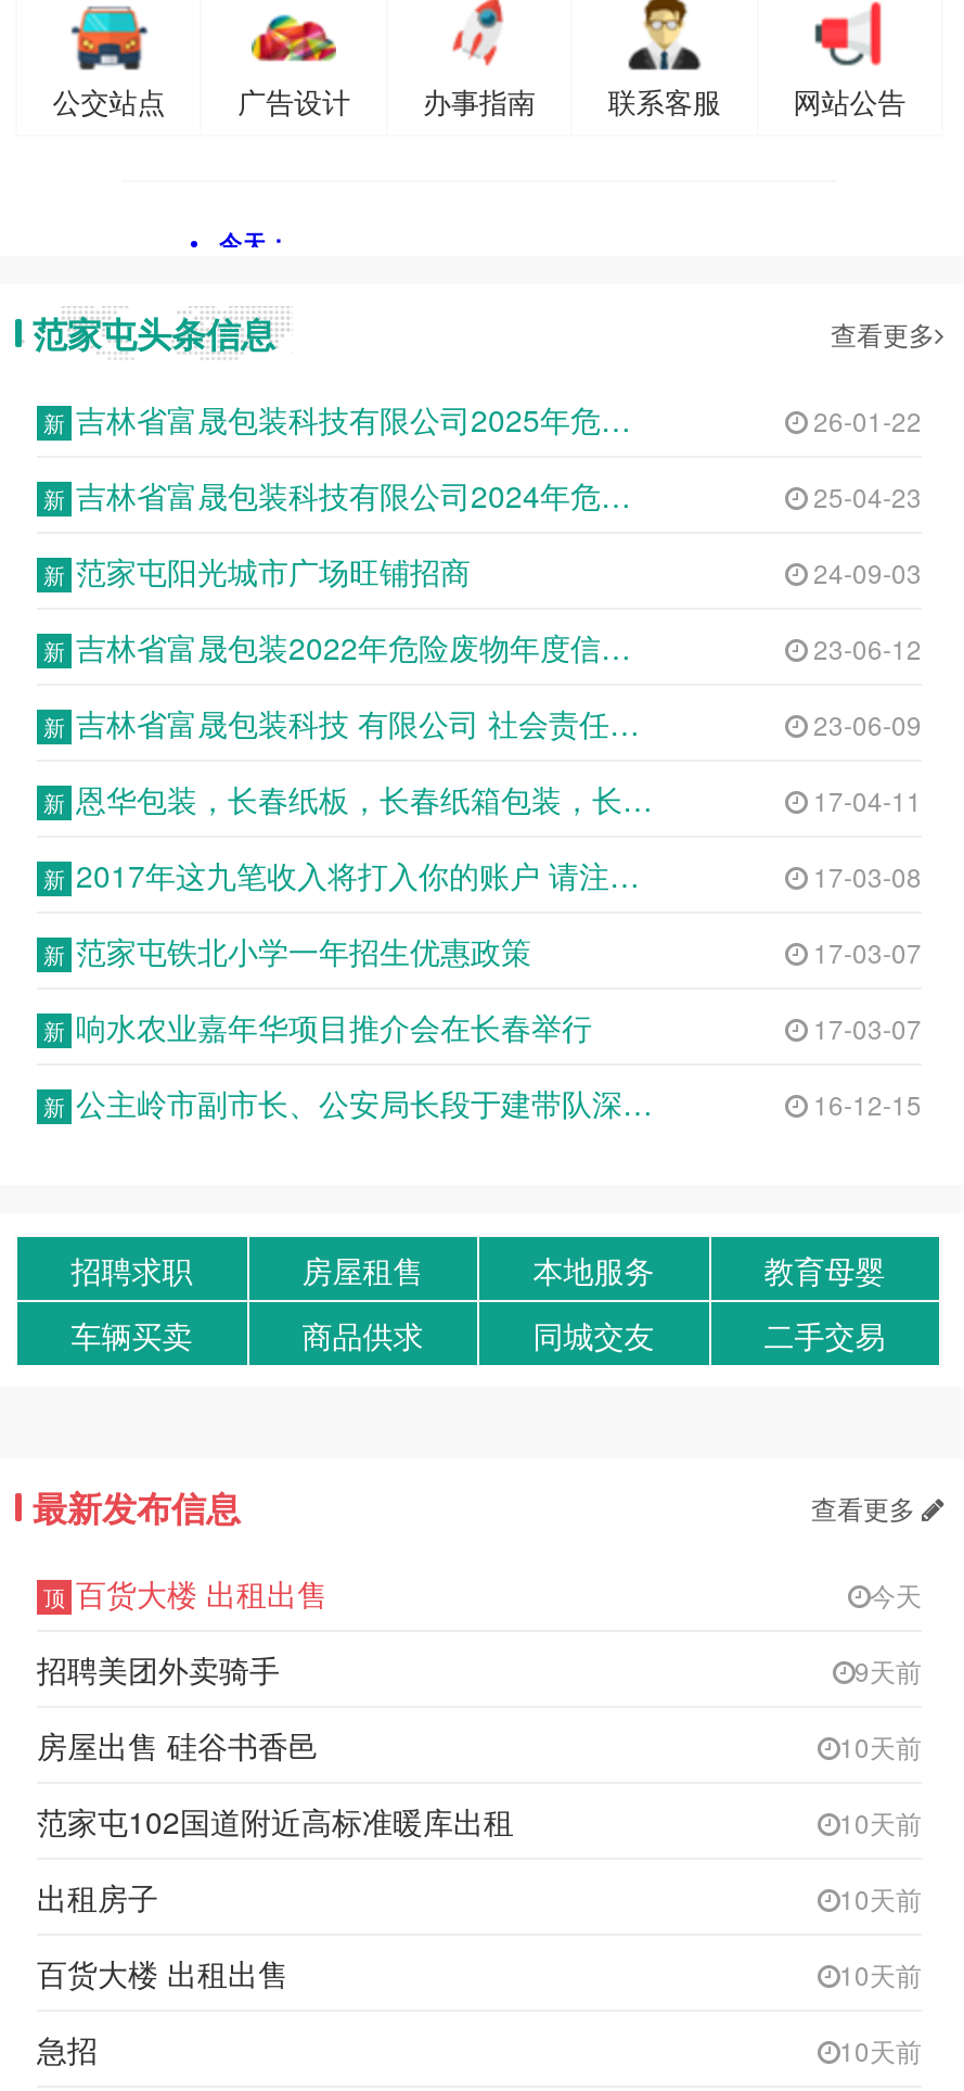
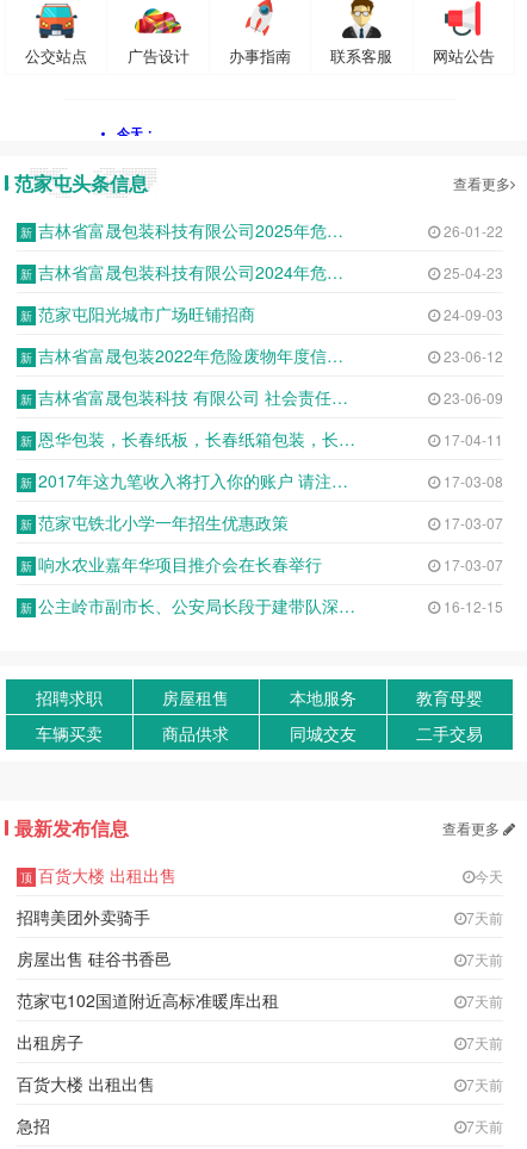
[854,1651,922,1688] 9天前 -> [466,907,503,927] 7天前
[839,1727,922,1764] 10天前 -> [466,948,503,969] 7天前
[839,1803,922,1839] 10天前 -> [466,990,503,1010] 7天前
[839,1879,922,1915] 10天前 -> [466,1032,503,1052] 7天前
[839,1954,922,1991] 10天前 -> [466,1073,503,1094] 7天前
[839,2030,922,2067] 10天前 -> [466,1115,503,1135] 7天前

